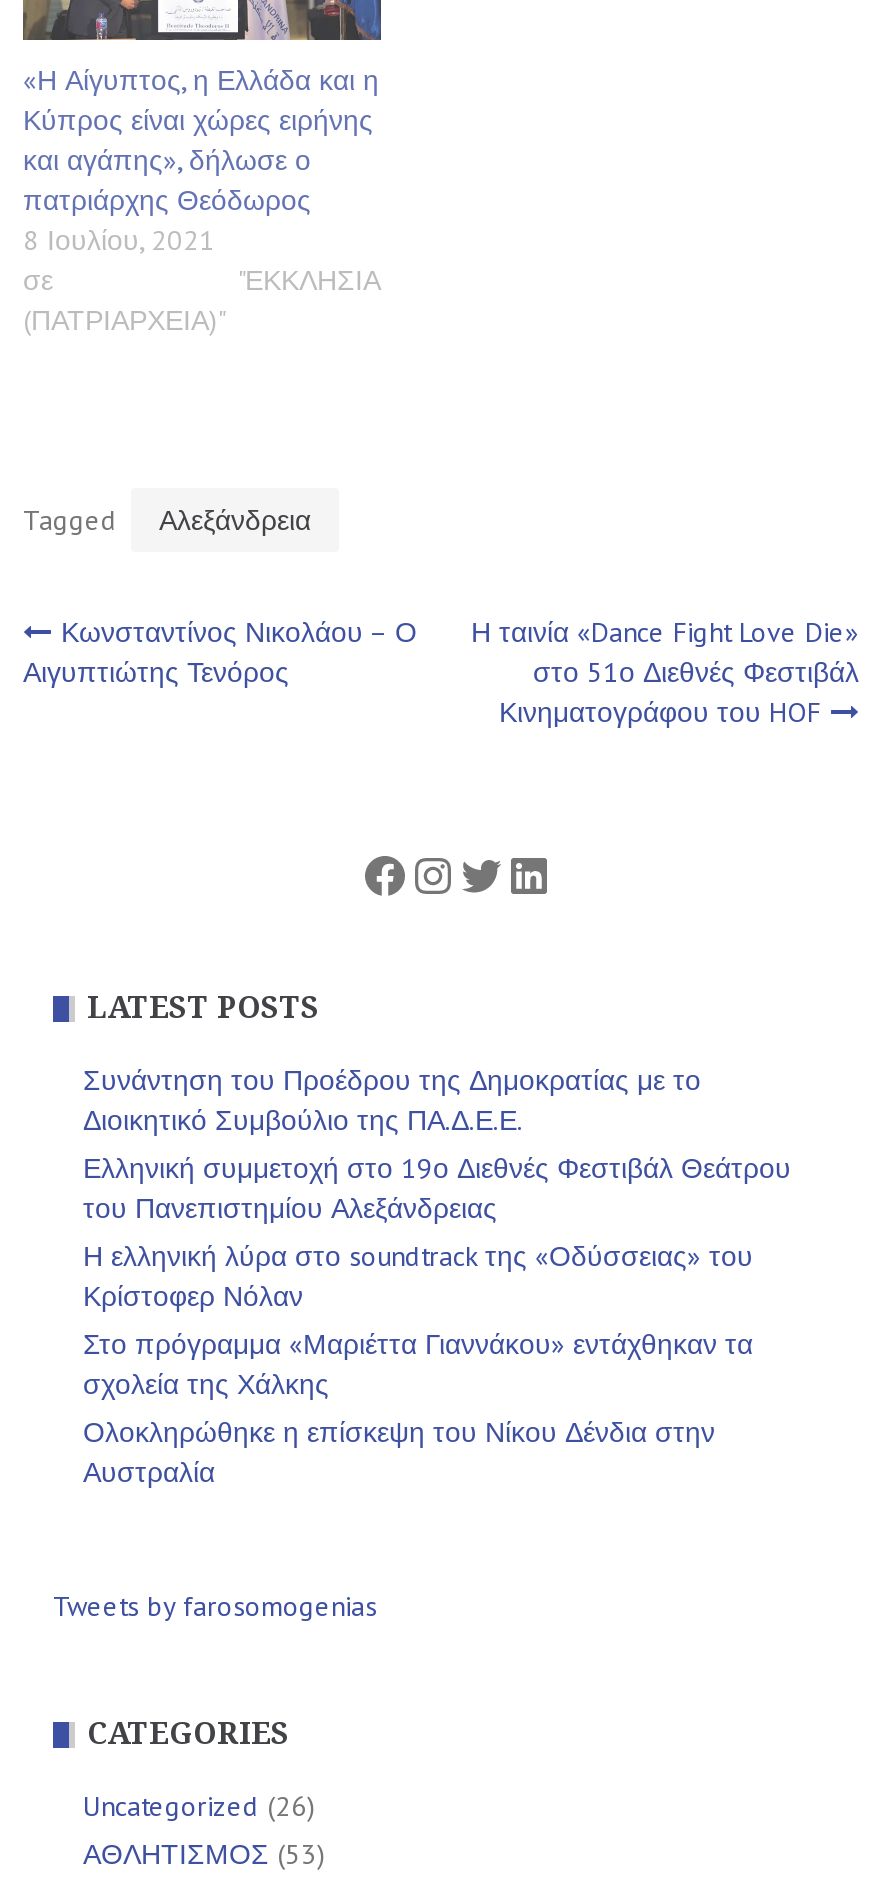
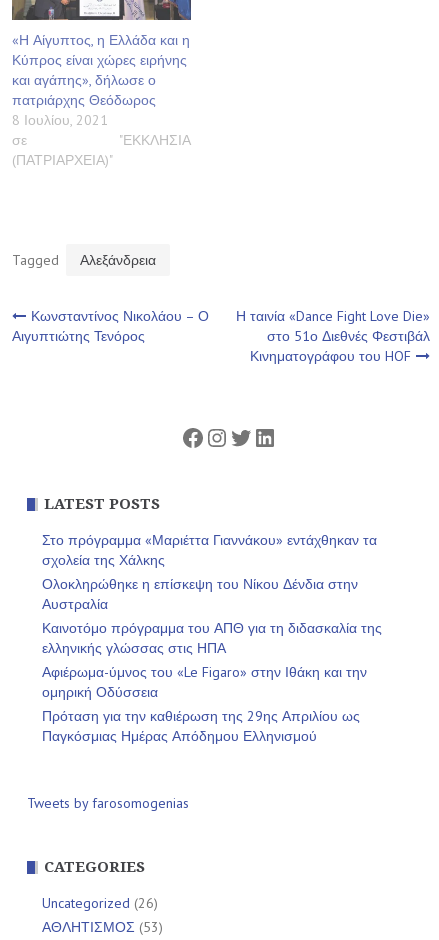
[83,1062,791,1314] Συνάντηση του Προέδρου της Δημοκρατίας με το | Διοικητικό Συμβούλιο της ΠΑ.Δ.Ε.Ε. | Ελληνική συμμετοχή στο 19ο Διεθνές Φεστιβάλ Θεάτρου | του Πανεπιστημίου Αλεξάνδρειας | Η ελληνική λύρα στο soundtrack της «Οδύσσειας» του | Κρίστοφερ Νόλαν -> none
moved [83,1326,753,1490] -> [42,531,377,613]: Στο πρόγραμμα «Μαριέττα Γιαννάκου» εντάχθηκαν τα | σχολεία της Χάλκης | Ολοκληρώθηκε η επίσκεψη του Νίκου Δένδια στην | Αυστραλία
none -> [42,619,382,745] Καινοτόμο πρόγραμμα του ΑΠΘ για τη διδασκαλία της | ελληνικής γλώσσας στις ΗΠΑ | Αφιέρωμα-ύμνος του «Le Figaro» στην Ιθάκη και την | ομηρική Οδύσσεια | Πρόταση για την καθιέρωση της 29ης Απριλίου ως | Παγκόσμιας Ημέρας Απόδημου Ελληνισμού

